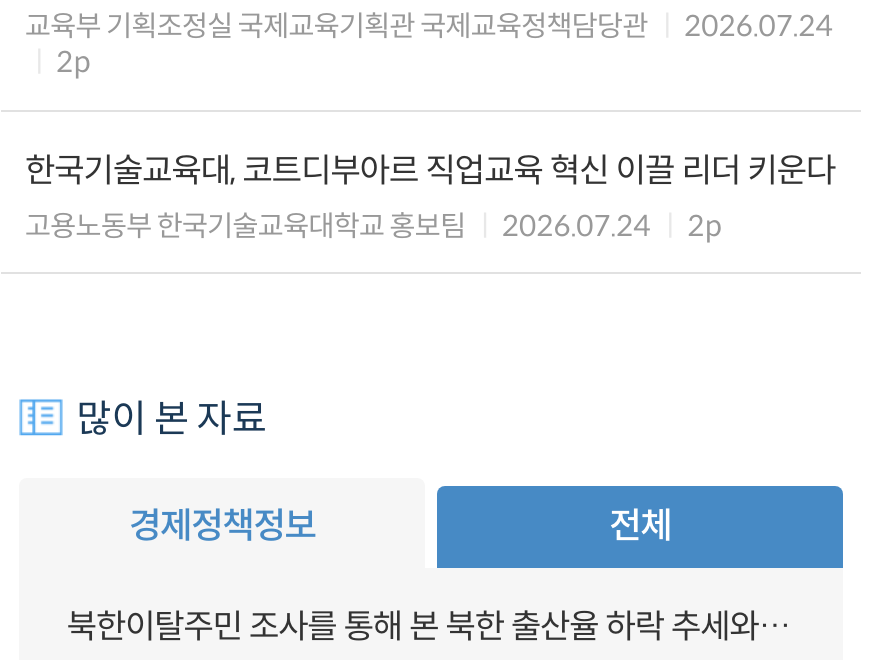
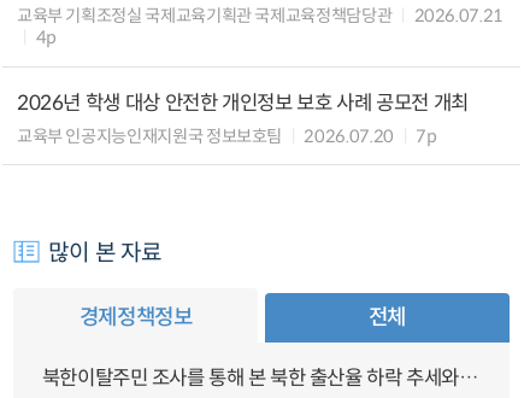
[56,9,833,81] 2026.07.24 | 2p -> [36,5,503,49] 2026.07.21 | 4p
[25,150,835,244] 한국기술교육대, 코트디부아르 직업교육 혁신 이끌 리더 키운다 | 고용노동부 한국기술교육대학교 홍보팀 | 2026.07.24 | 2p -> [17,90,469,147] 2026년 학생 대상 안전한 개인정보 보호 사례 공모전 개최 | 교육부 인공지능인재지원국 정보보호팀 | 2026.07.20 | 7p

